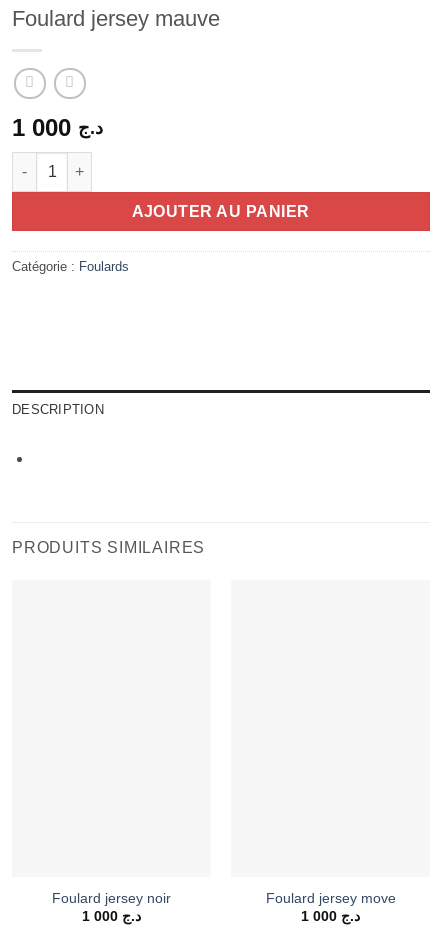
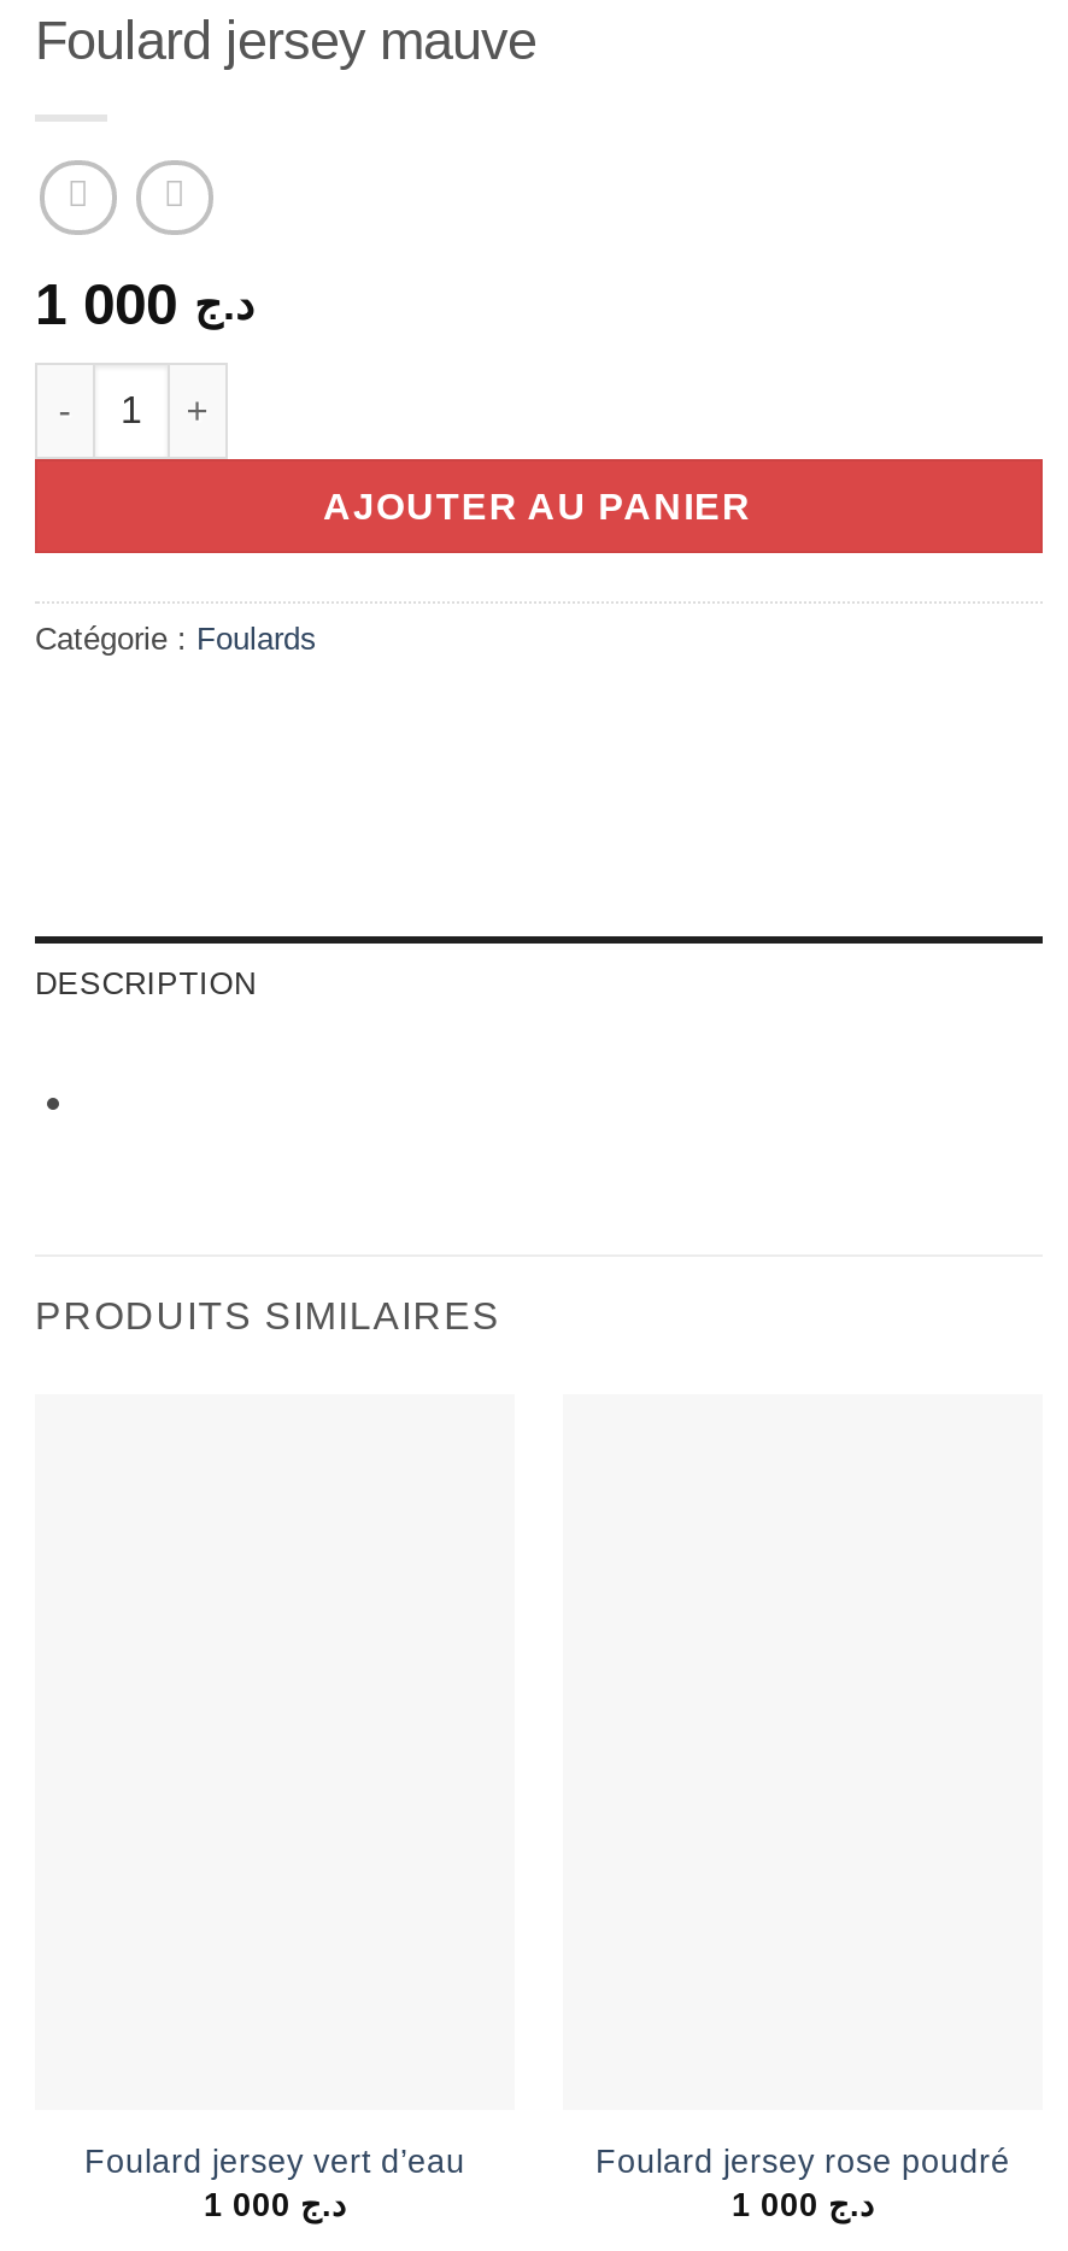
[52,891,171,906] Foulard jersey noir -> [84,2144,465,2180] Foulard jersey vert d’eau
[265,891,395,906] Foulard jersey move -> [595,2144,1010,2180] Foulard jersey rose poudré

